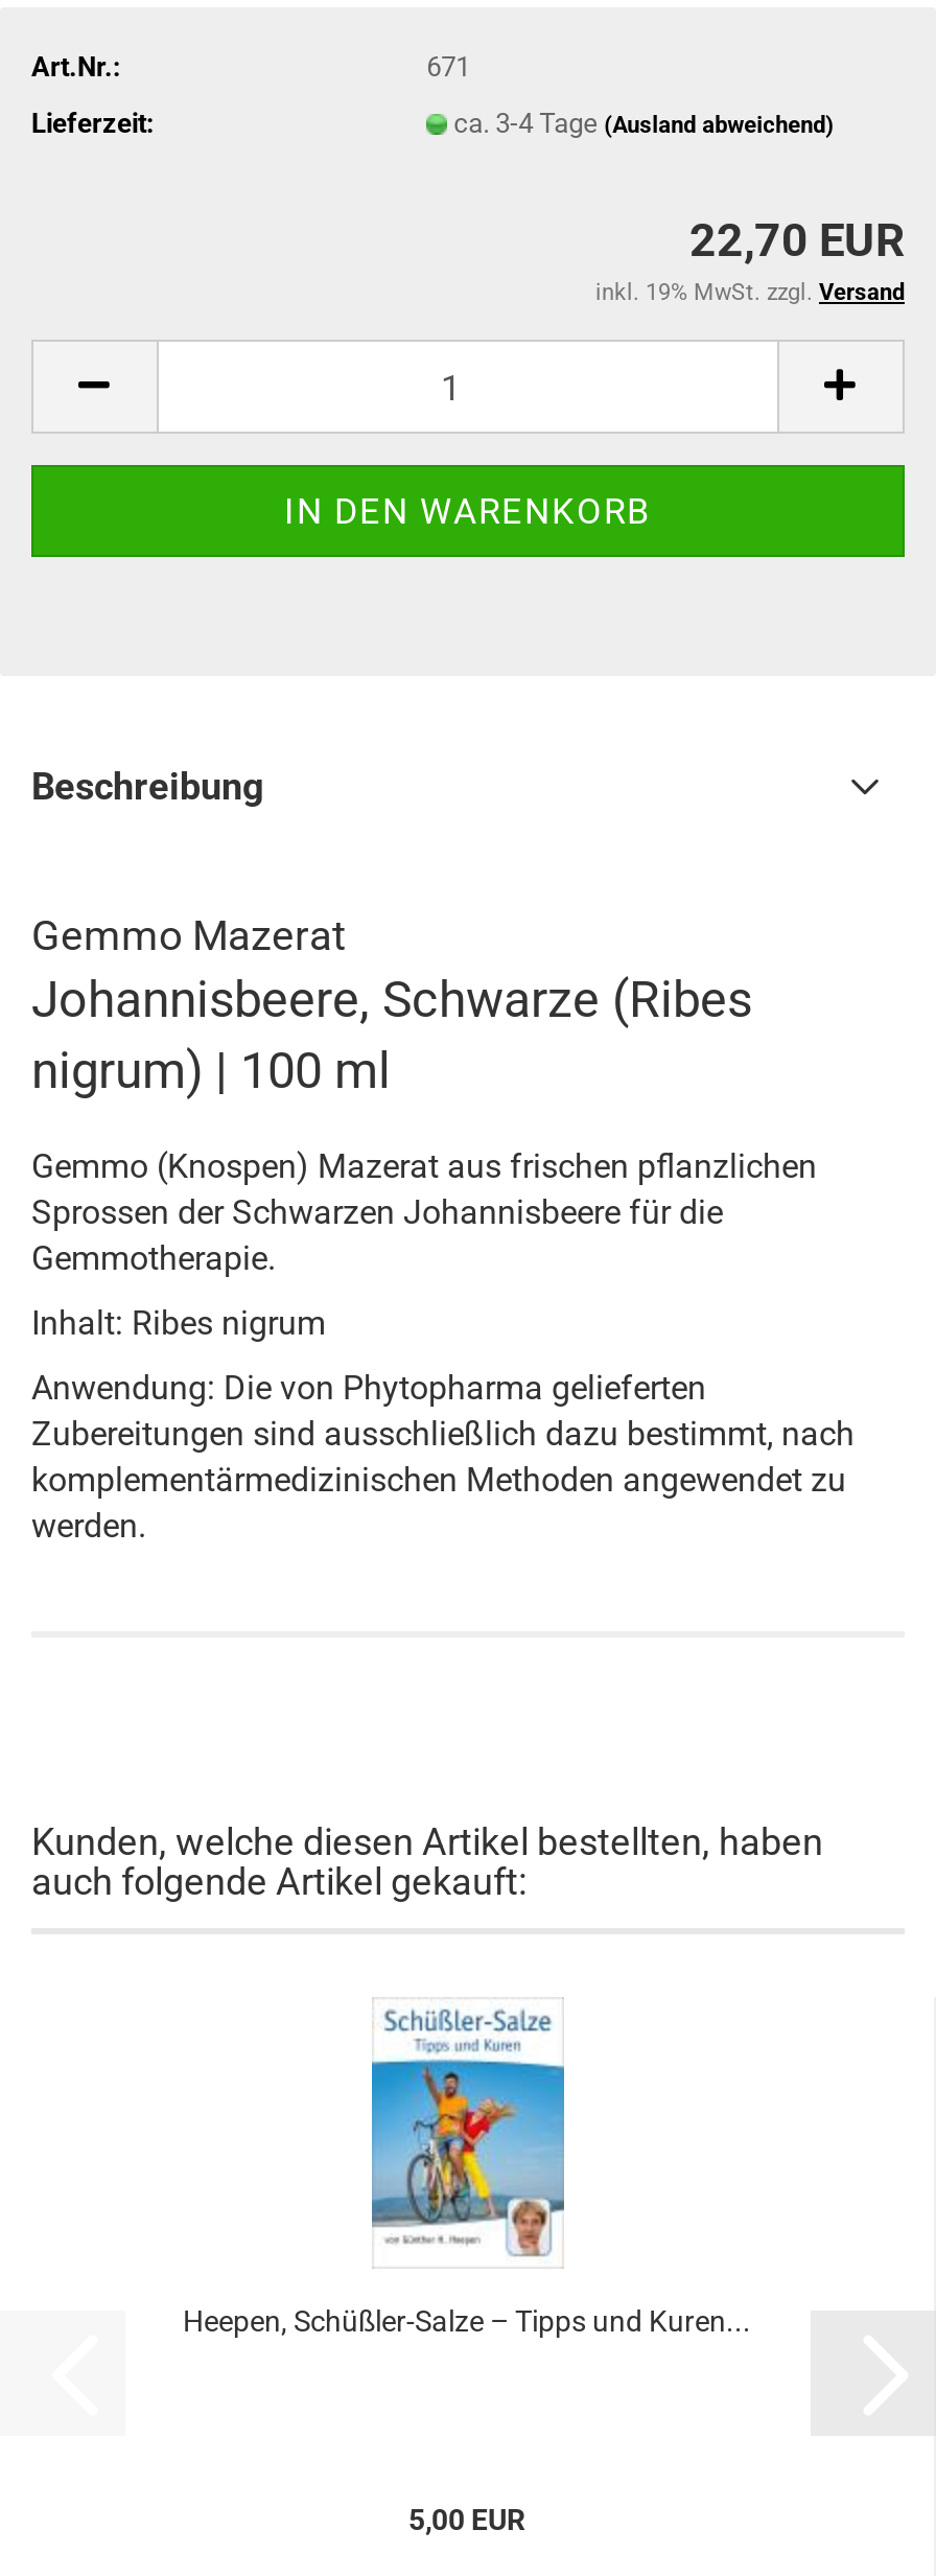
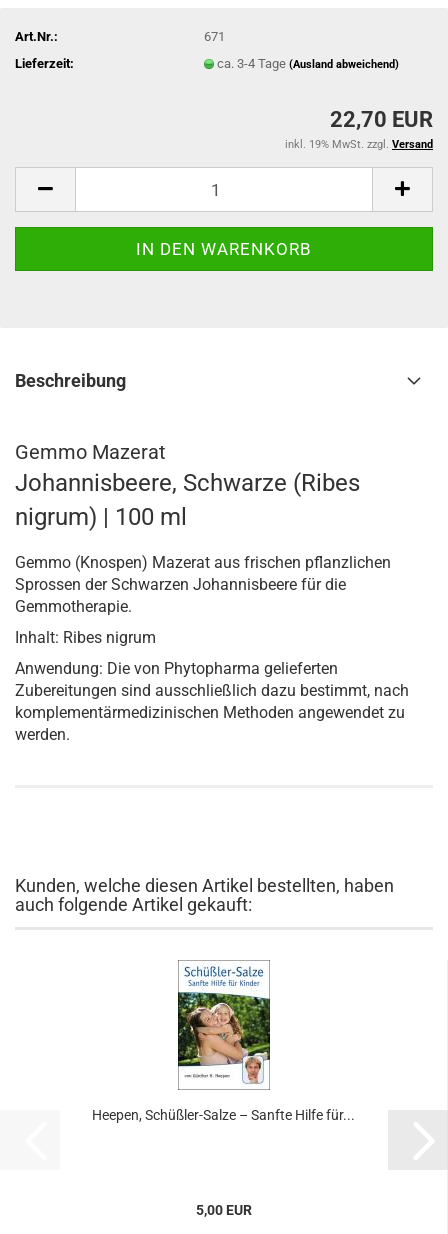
[183,2041,751,2338] [image] | Heepen, Schüßler-Salze – Tipps und Kuren... -> [92,980,355,1123] [image] | Heepen, Schüßler-Salze – Sanfte Hilfe für...

